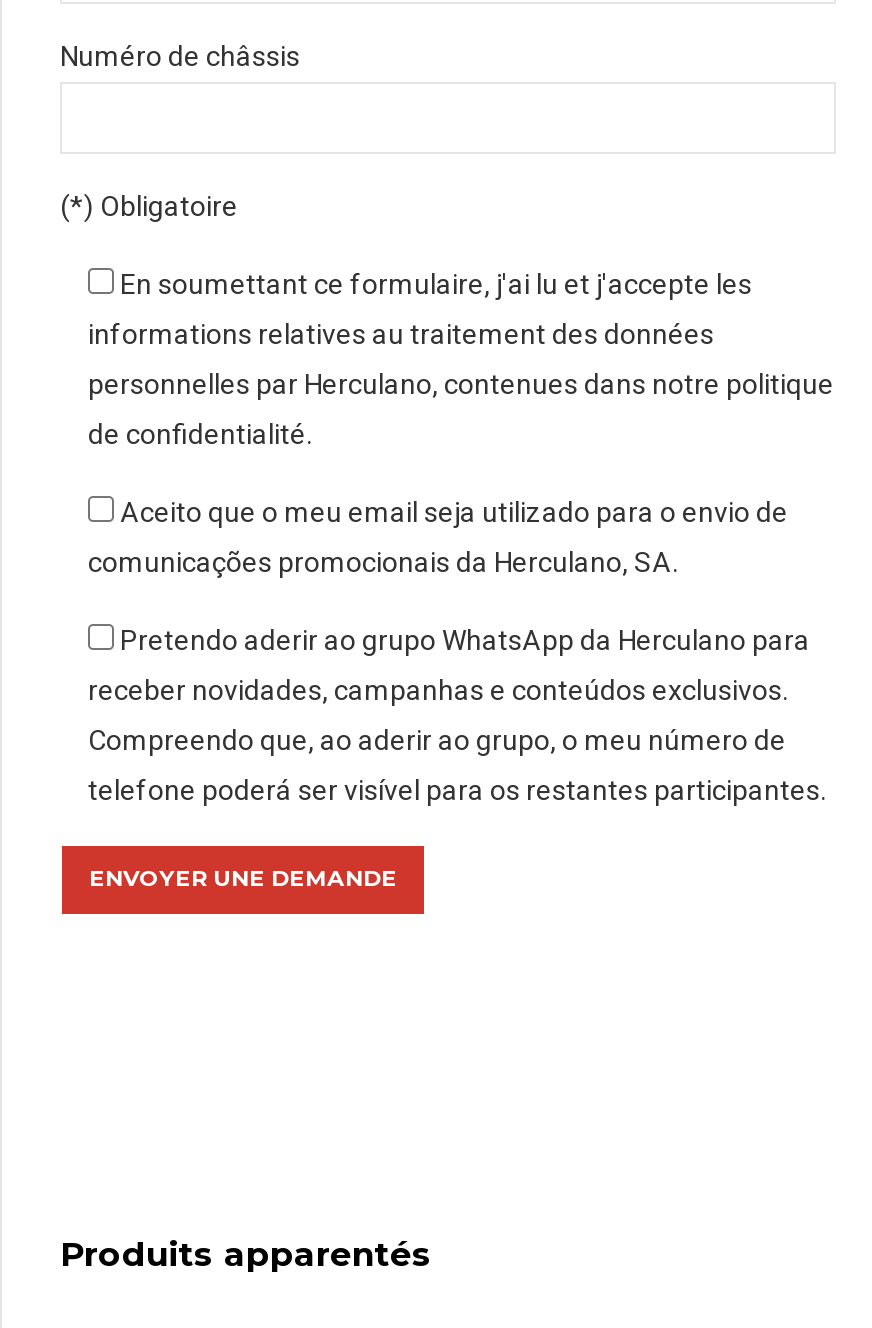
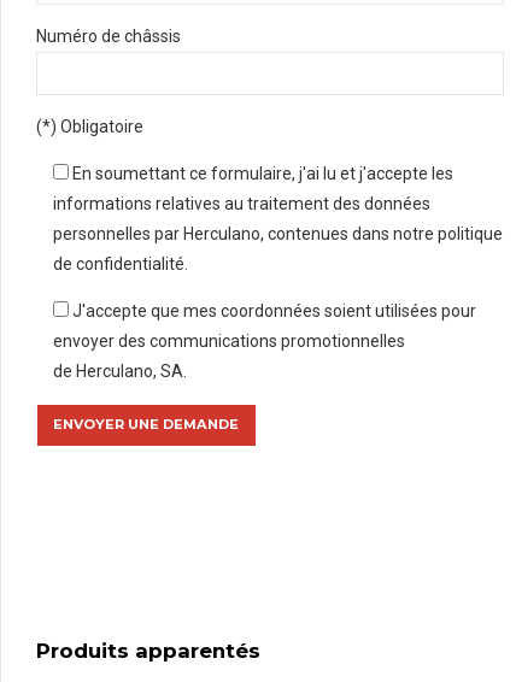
[88,496,826,806] Aceito que o meu email seja utilizado para o envio de | comunicações promocionais da Herculano, SA. | Pretendo aderir ao grupo WhatsApp da Herculano para | receber novidades, campanhas e conteúdos exclusivos. | Compreendo que, ao aderir ao grupo, o meu número de | telefone poderá ser visível para os restantes participantes. -> [53,301,476,381] J'accepte que mes coordonnées soient utilisées pour | envoyer des communications promotionnelles | de Herculano, SA.

